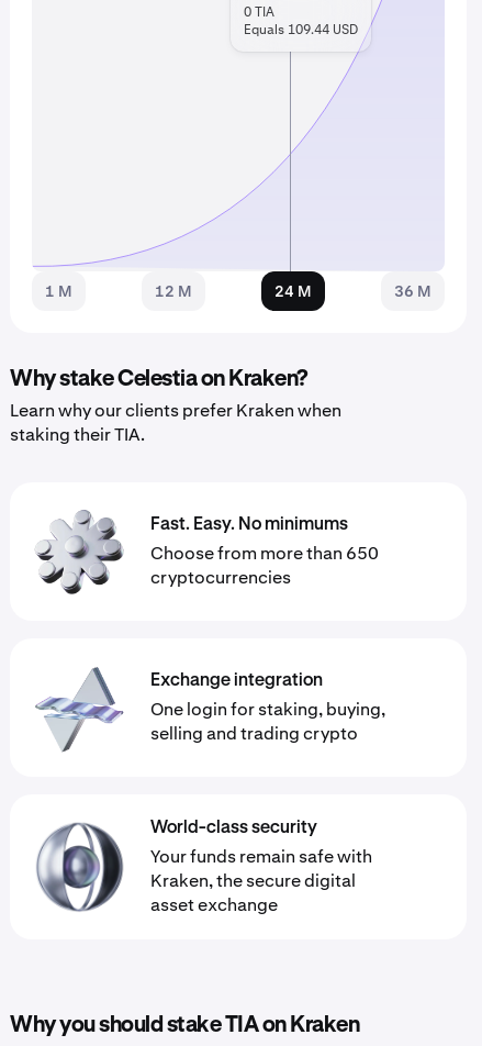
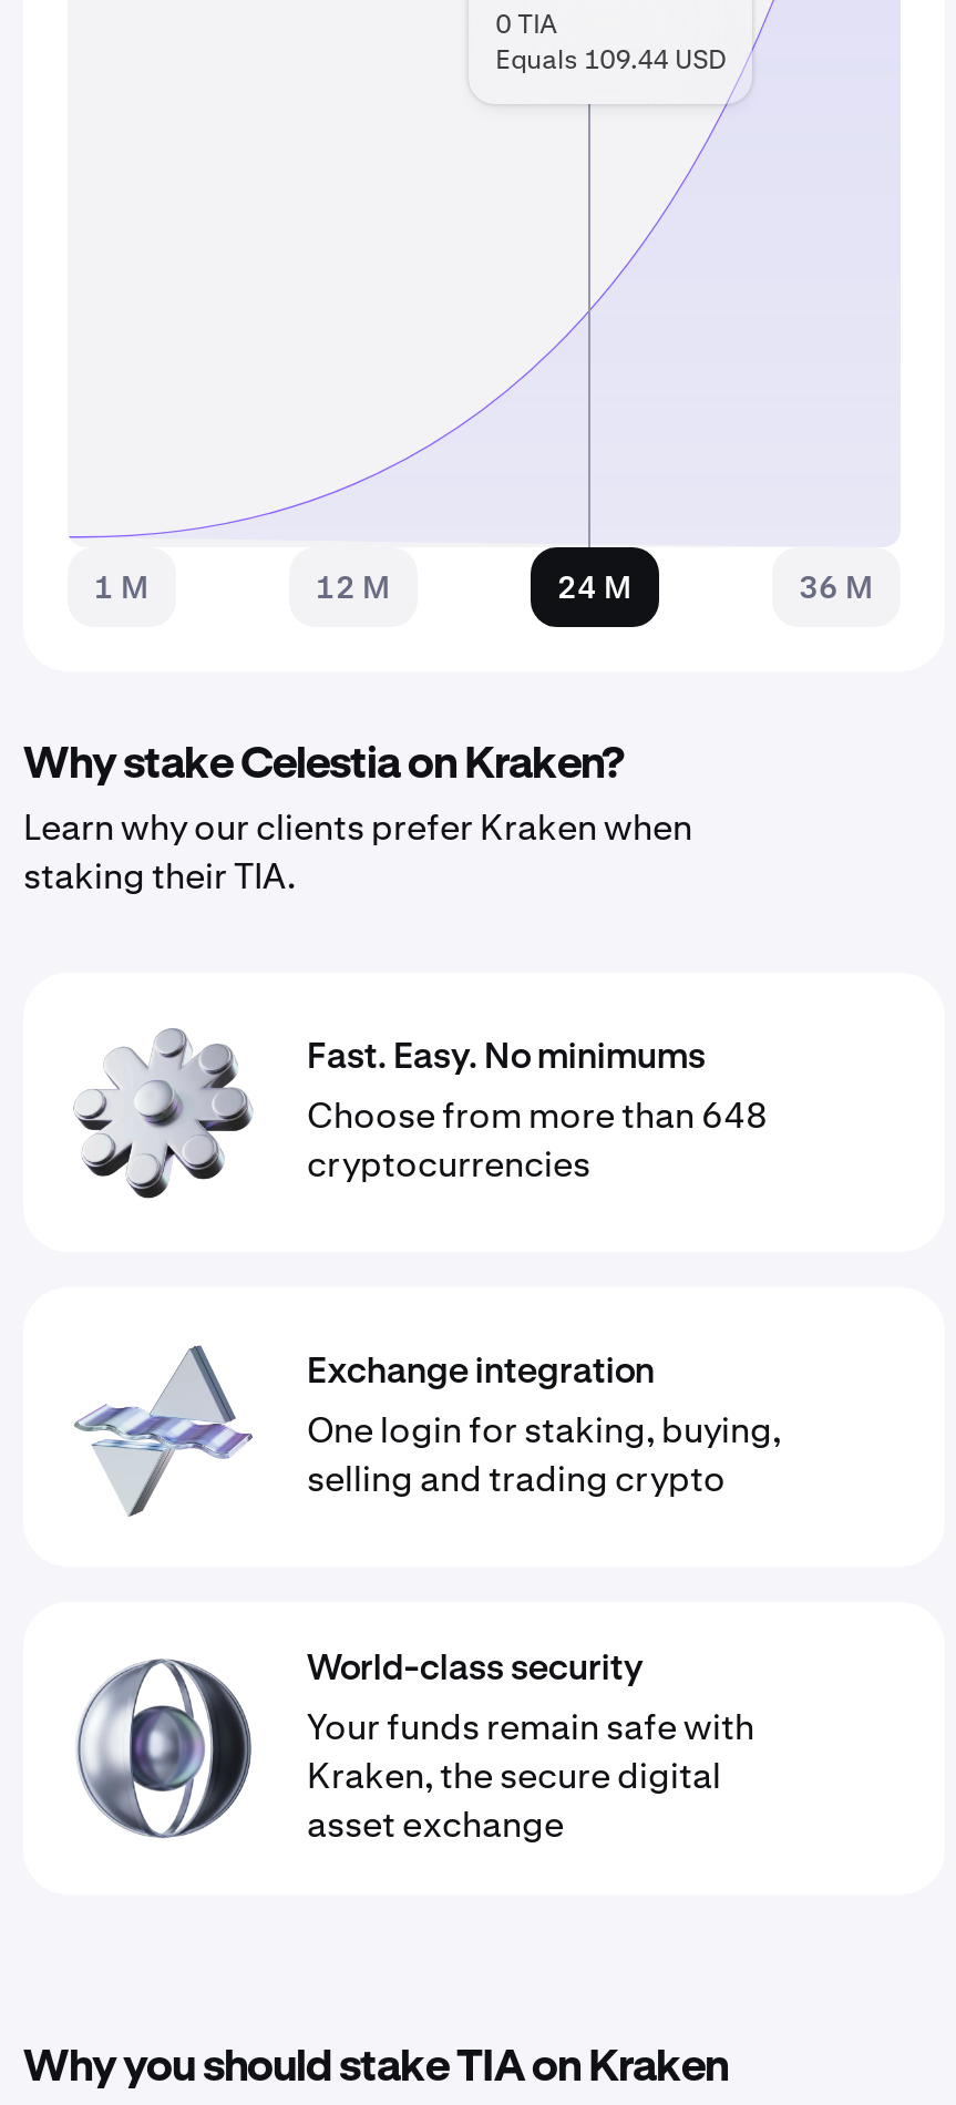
[150,542,379,565] Choose from more than 650 -> [307,1092,768,1139] Choose from more than 648

